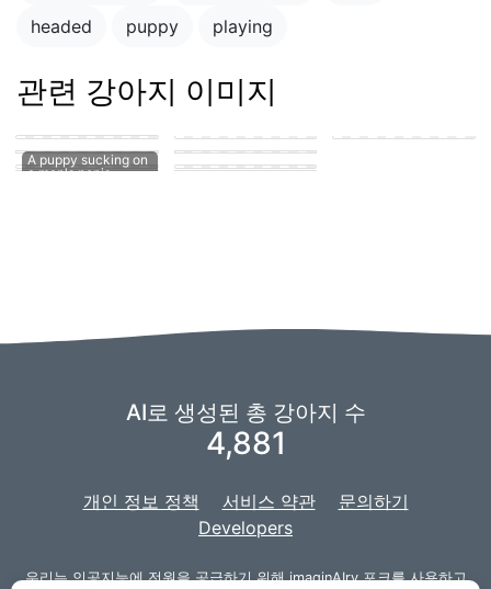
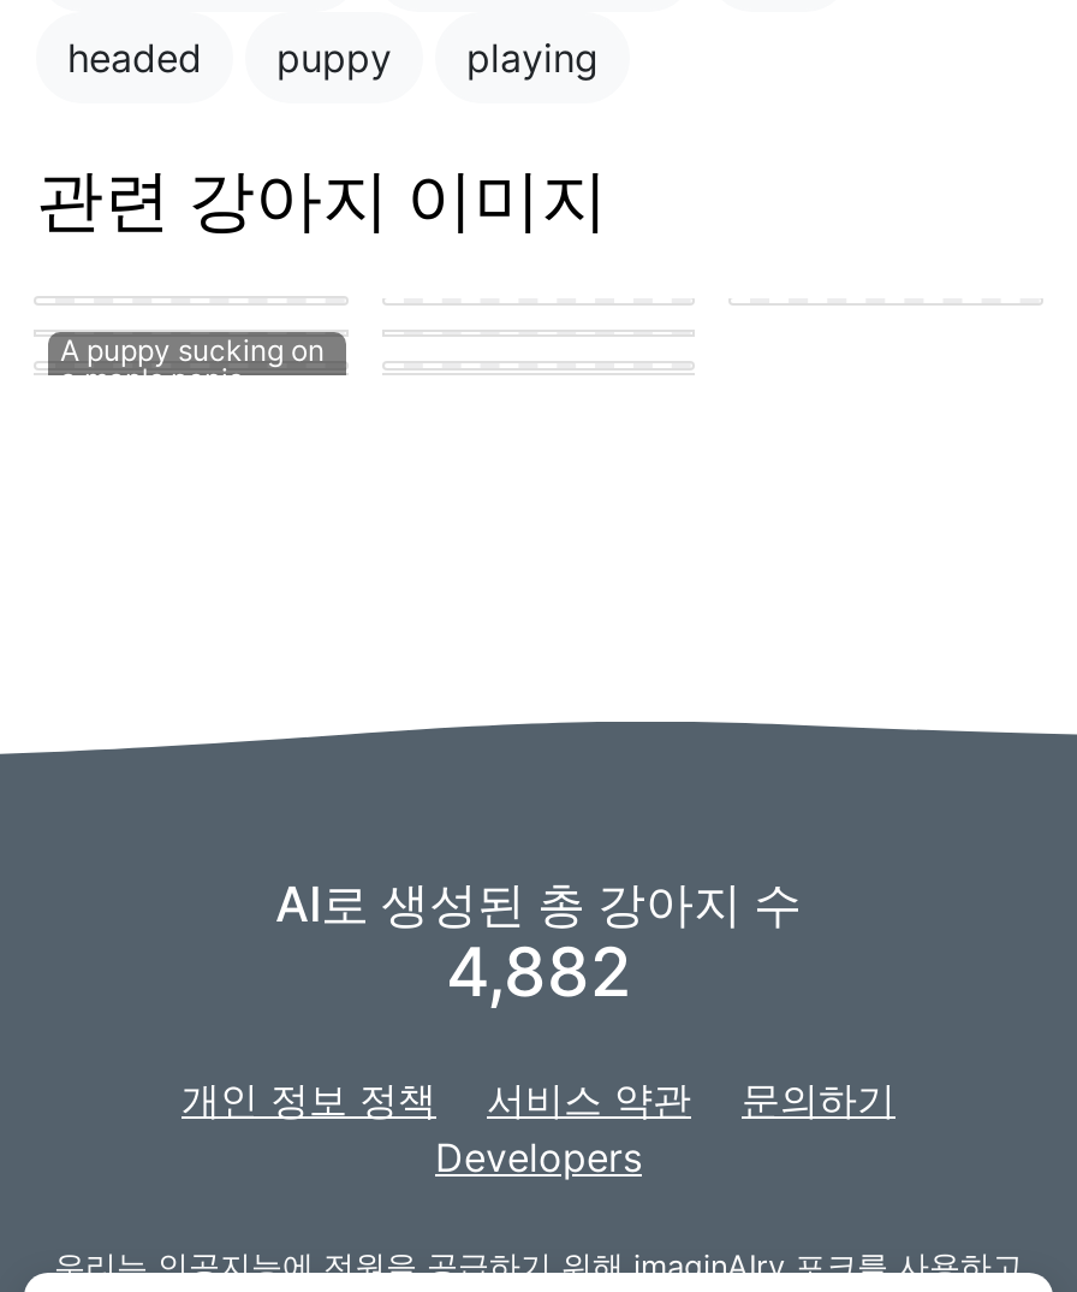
[205,424,286,462] 4,881 -> [446,931,631,1012] 4,882

